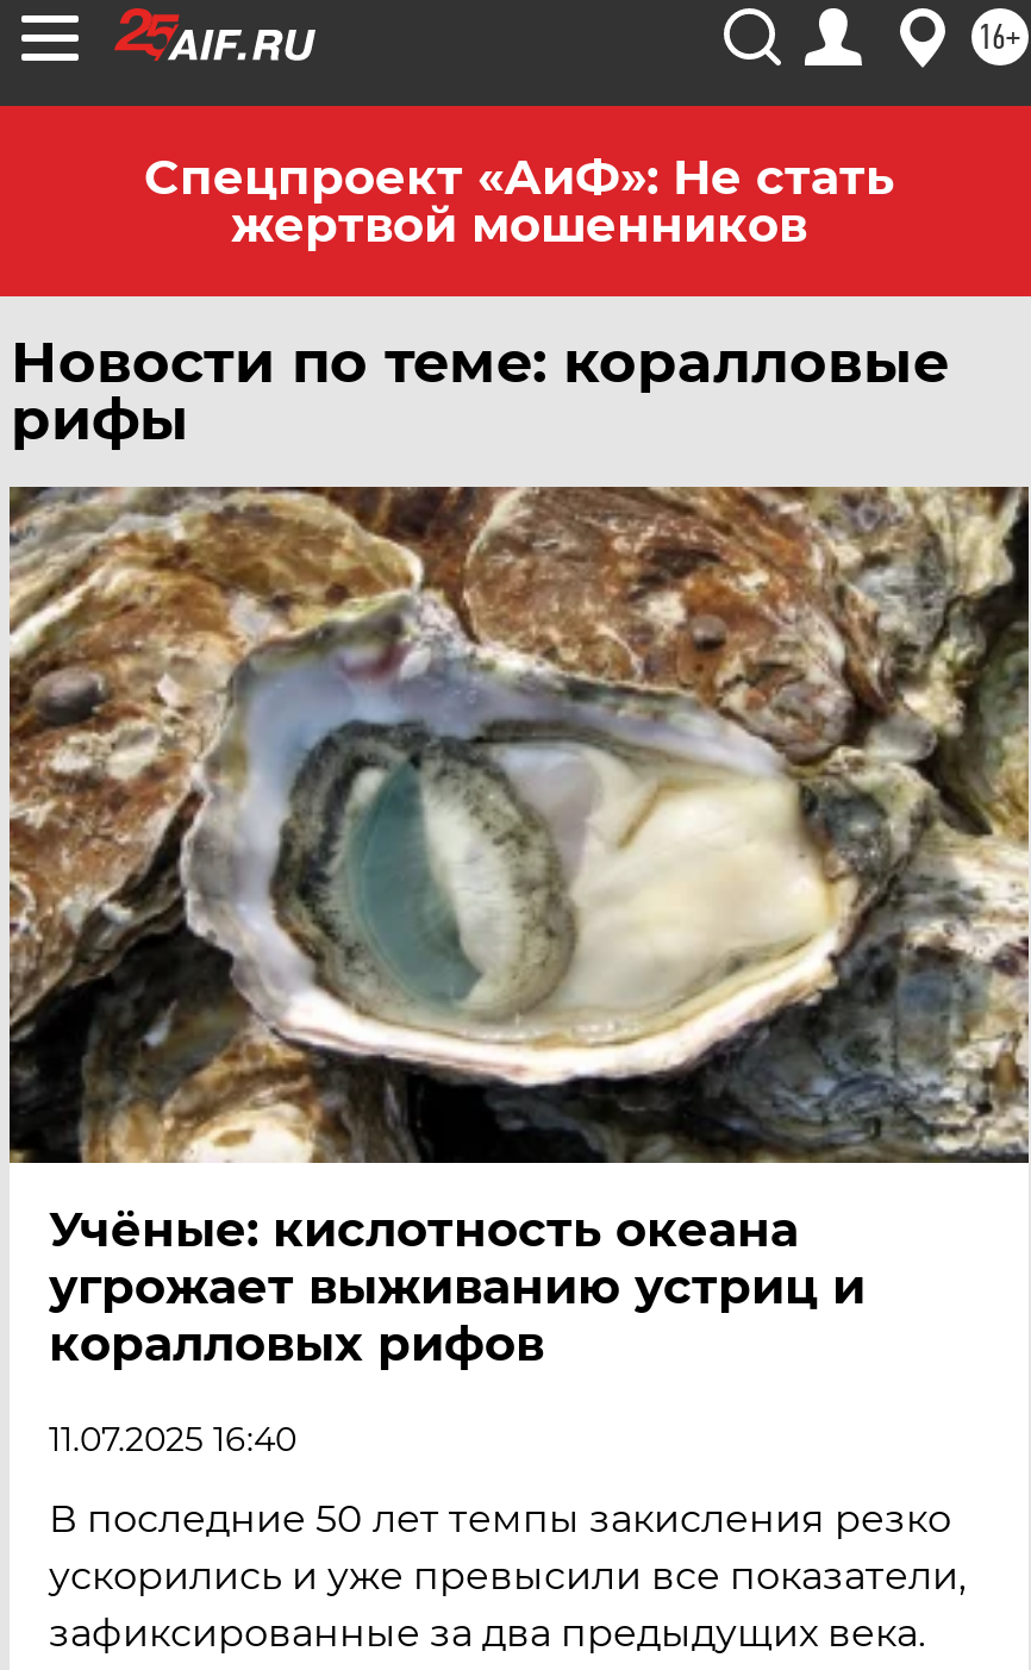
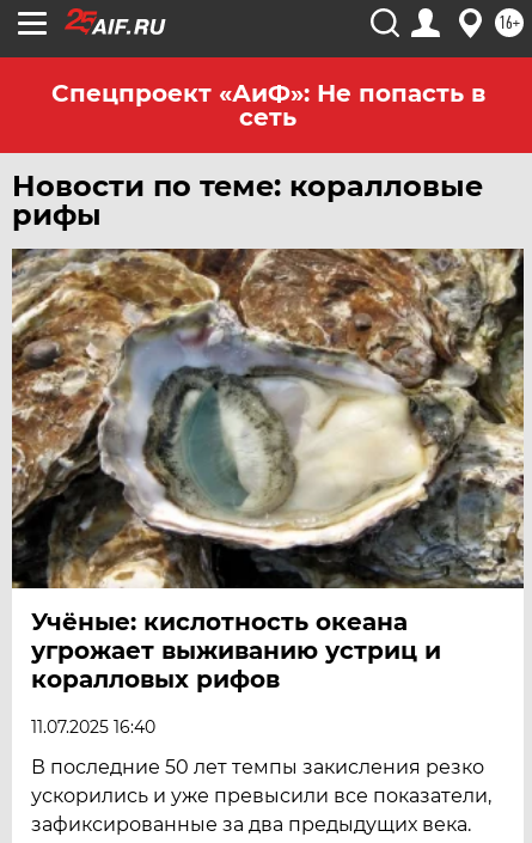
[144,149,894,254] Спецпроект «АиФ»: Не стать | жертвой мошенников -> [51,79,485,132] Спецпроект «АиФ»: Не попасть в | сеть

